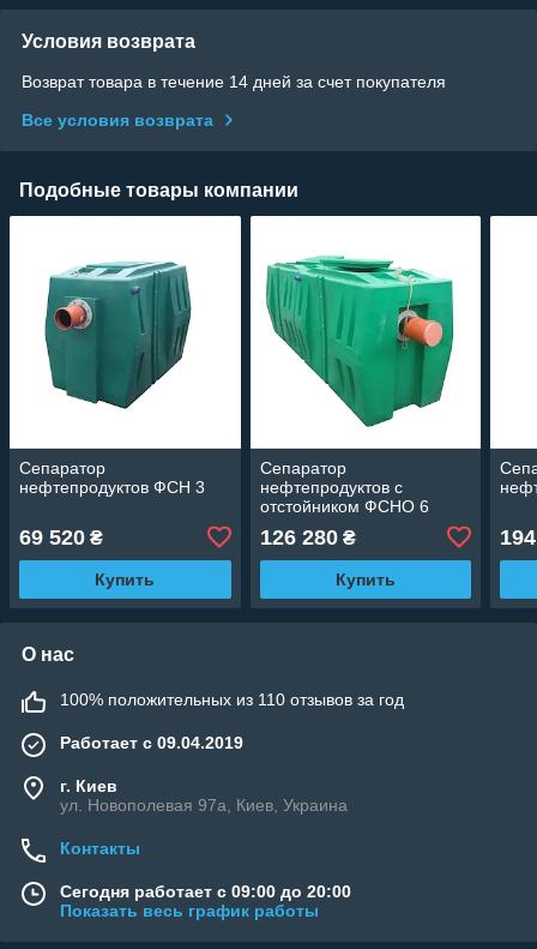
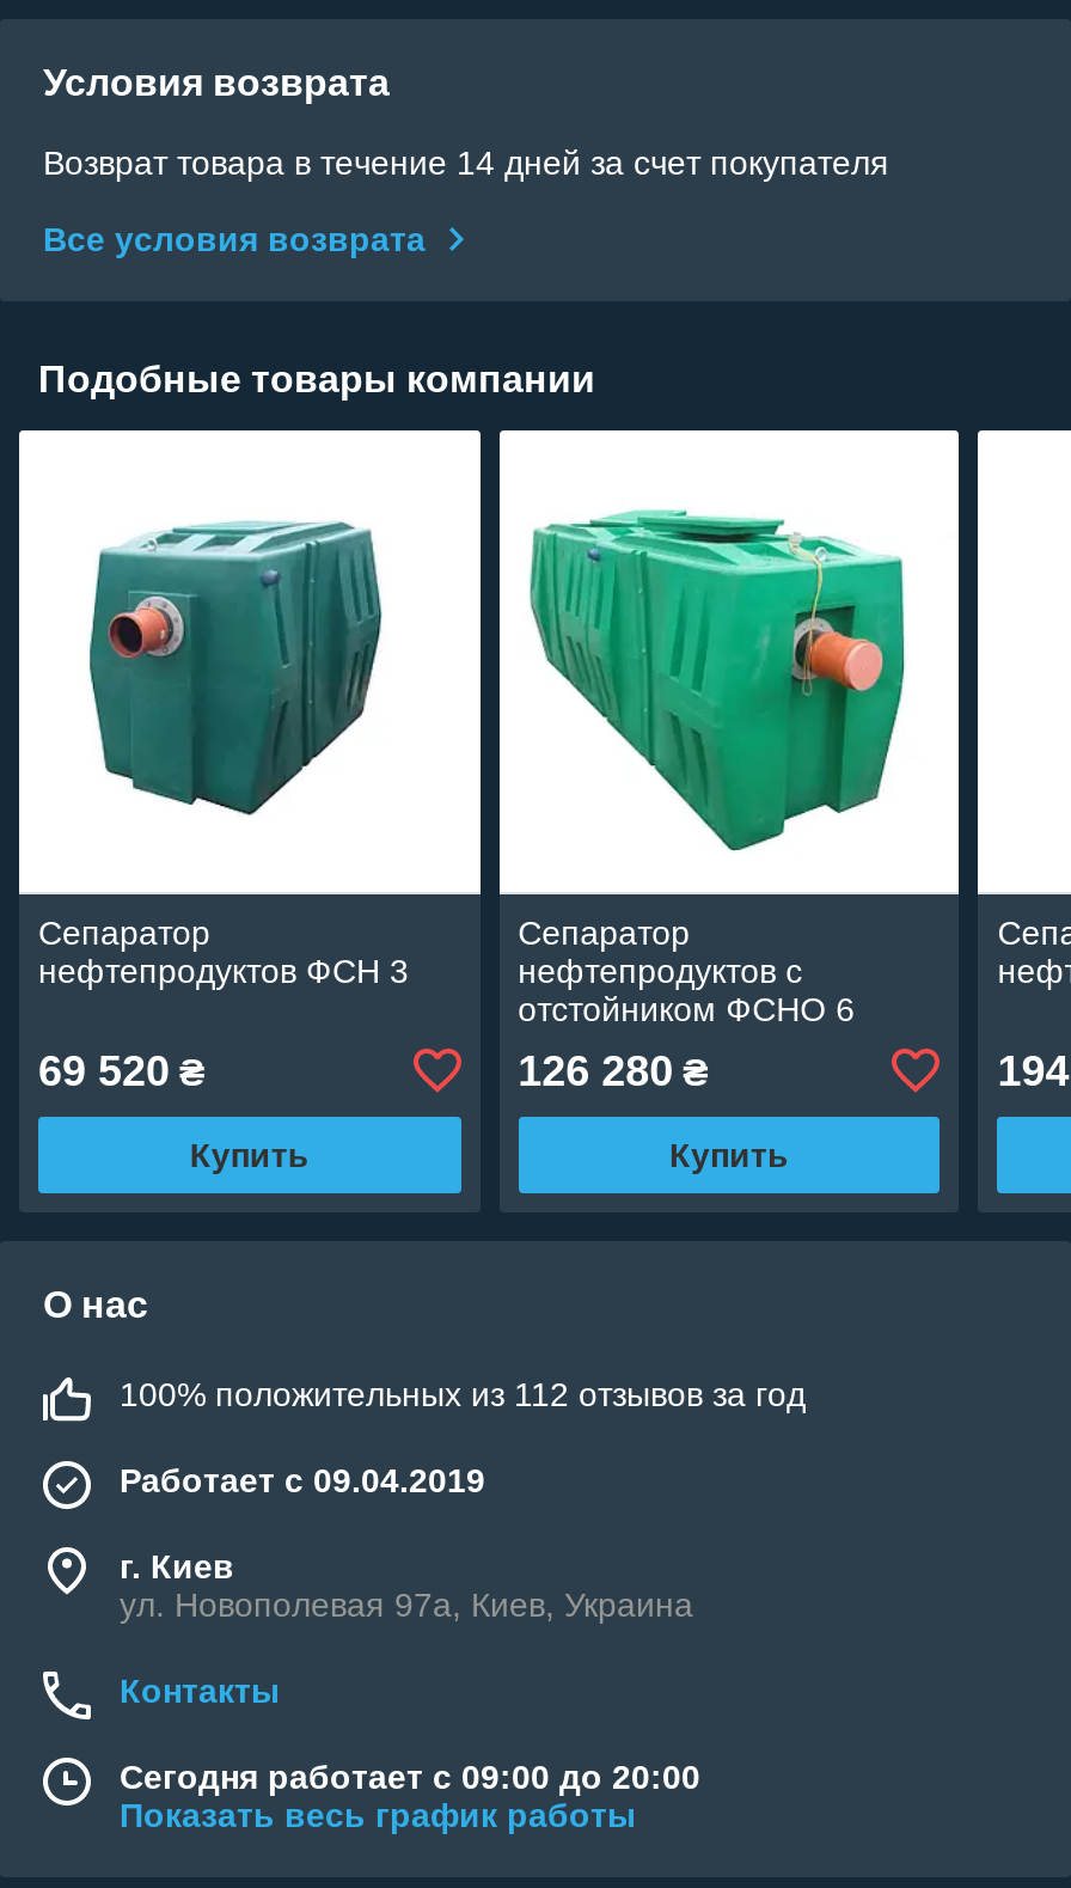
[60,689,404,708] 100% положительных из 110 отзывов за год -> [120,1374,806,1412] 100% положительных из 112 отзывов за год

